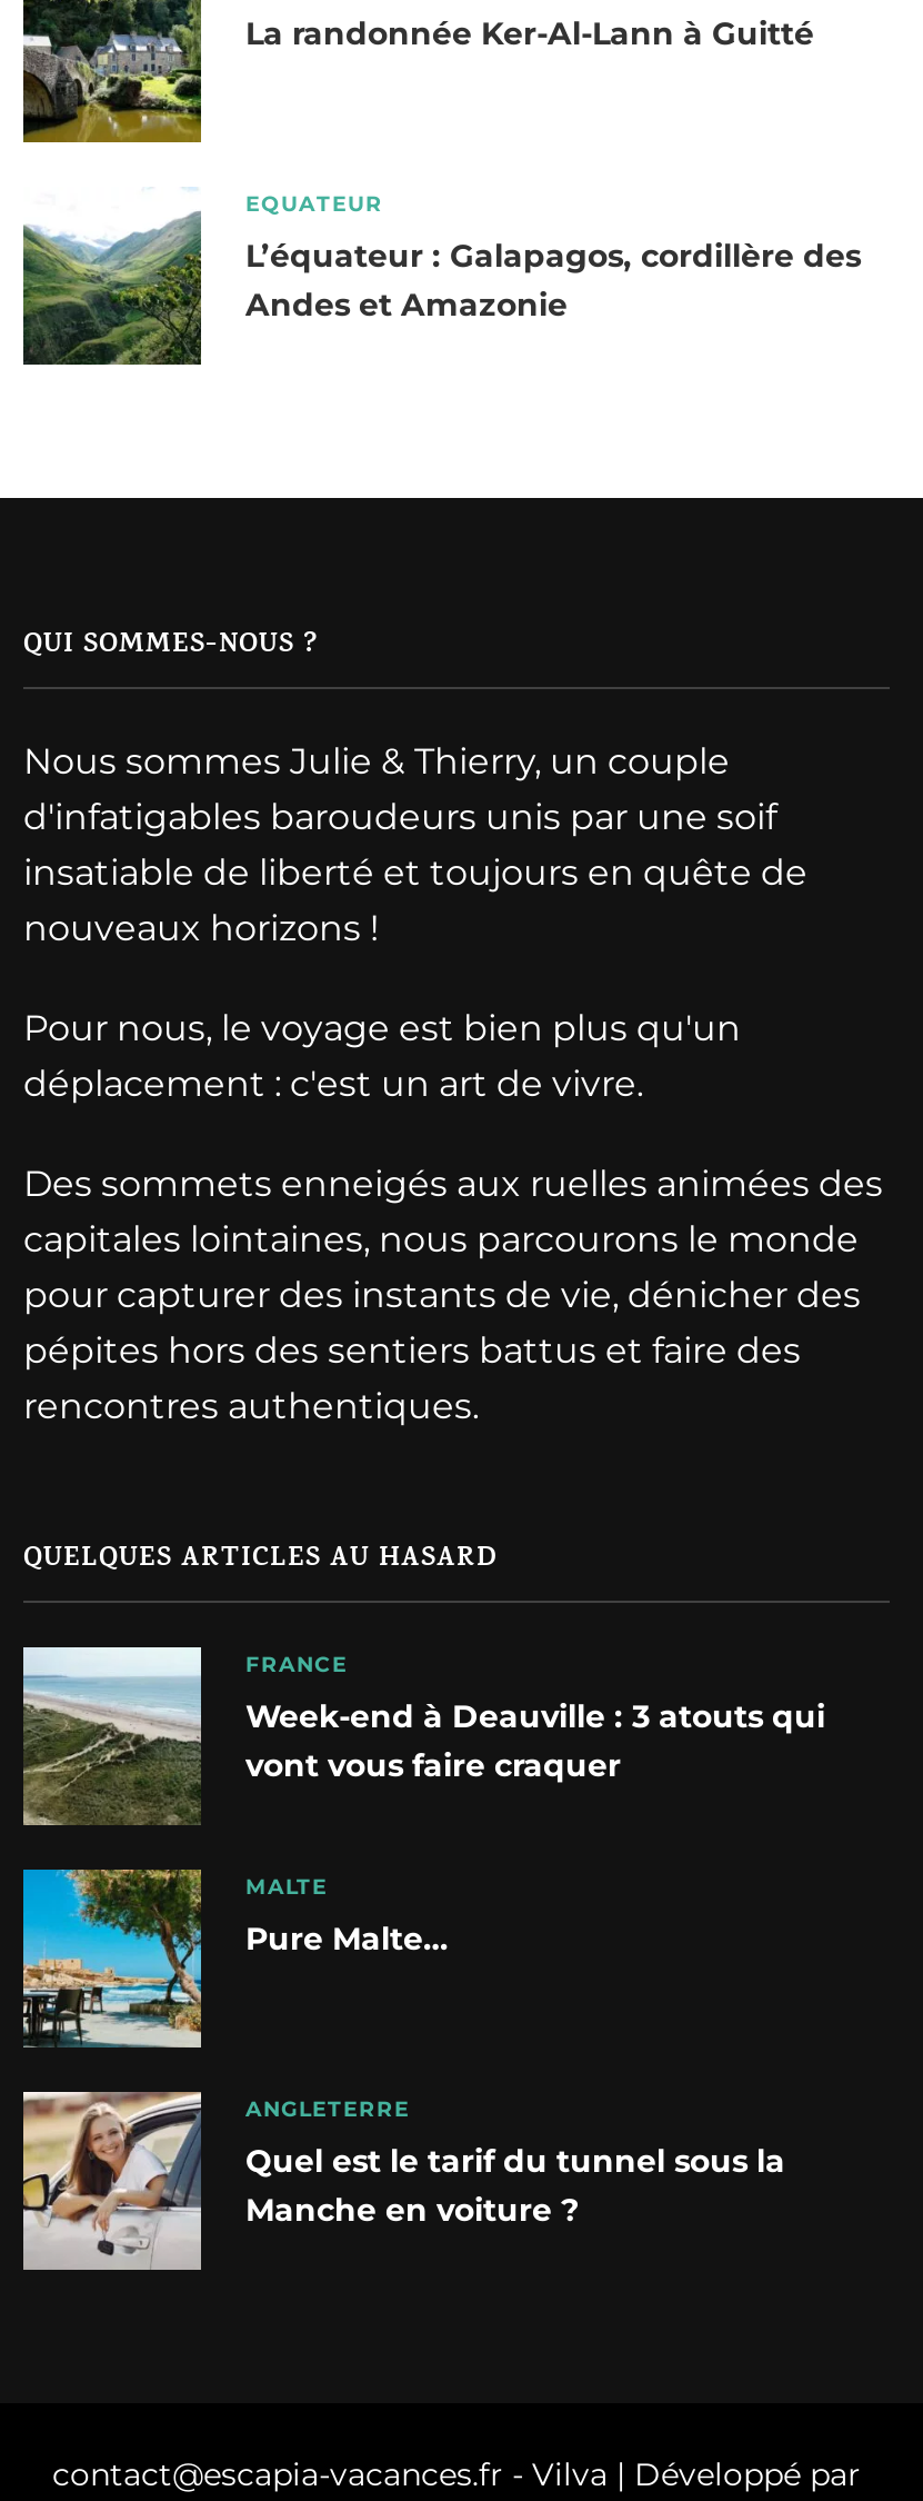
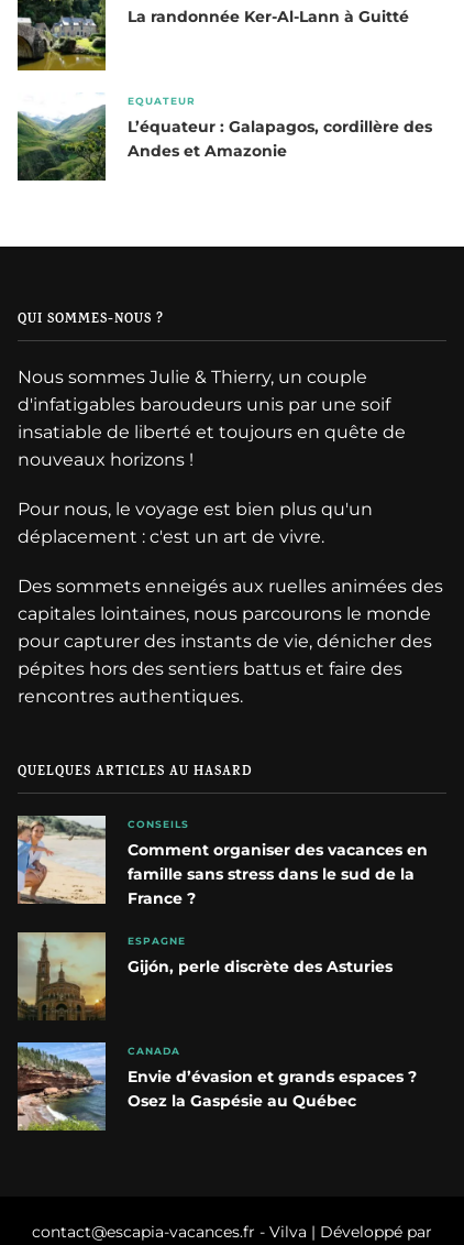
[21,1647,348,1825] [image] | FRANCE -> [16,816,189,904] [image] | CONSEILS
[245,1696,825,1784] Week-end à Deauville : 3 atouts qui | vont vous faire craquer -> [128,840,428,908] Comment organiser des vacances en | famille sans stress dans le sud de la | France ?
[21,1867,328,2050] [image] | MALTE -> [16,931,186,1020] [image] | ESPAGNE
[245,1918,448,1958] Pure Malte… -> [128,956,393,976] Gijón, perle discrète des Asturies
[23,2090,410,2272] [image] | ANGLETERRE -> [18,1041,180,1132] [image] | CANADA
[245,2140,785,2229] Quel est le tarif du tunnel sous la | Manche en voiture ? -> [128,1066,417,1110] Envie d’évasion et grands espaces ? | Osez la Gaspésie au Québec

